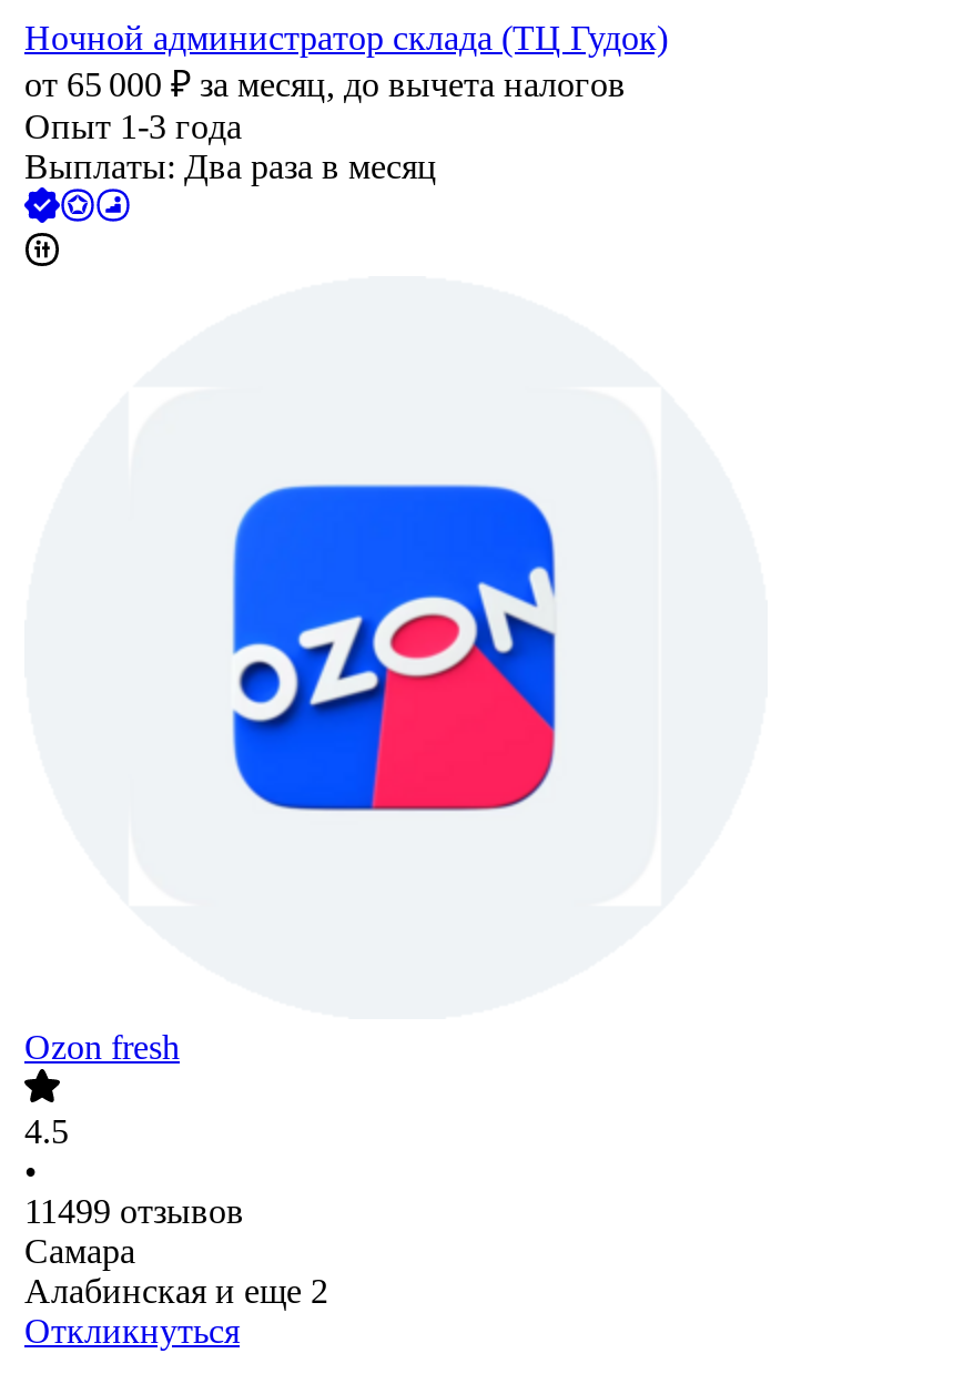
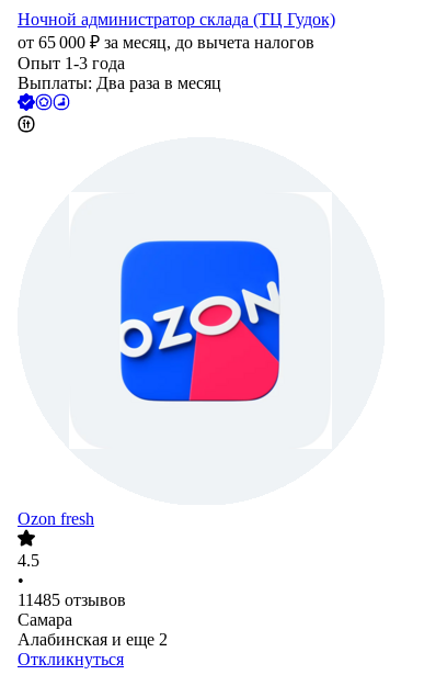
[24,1193,244,1231] 11499 отзывов -> [18,591,126,609] 11485 отзывов

